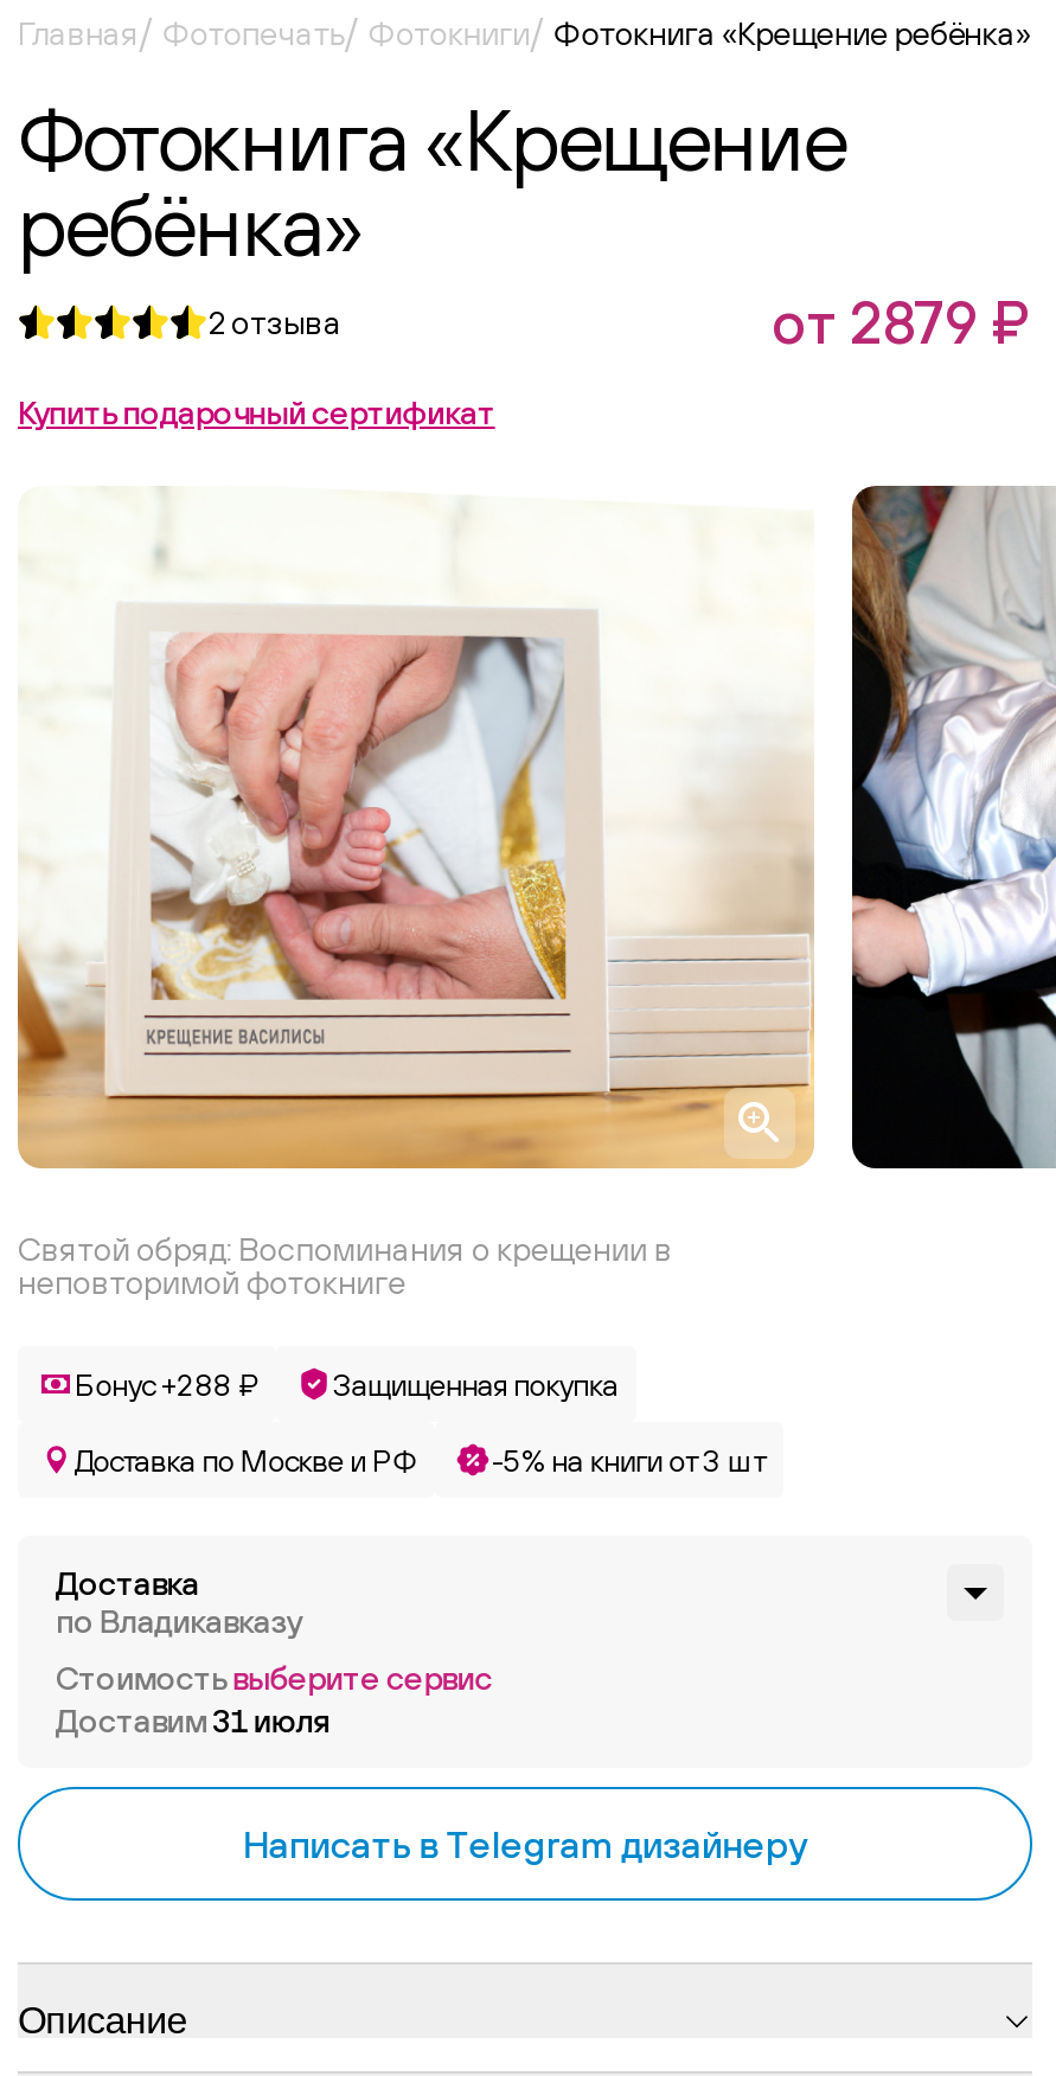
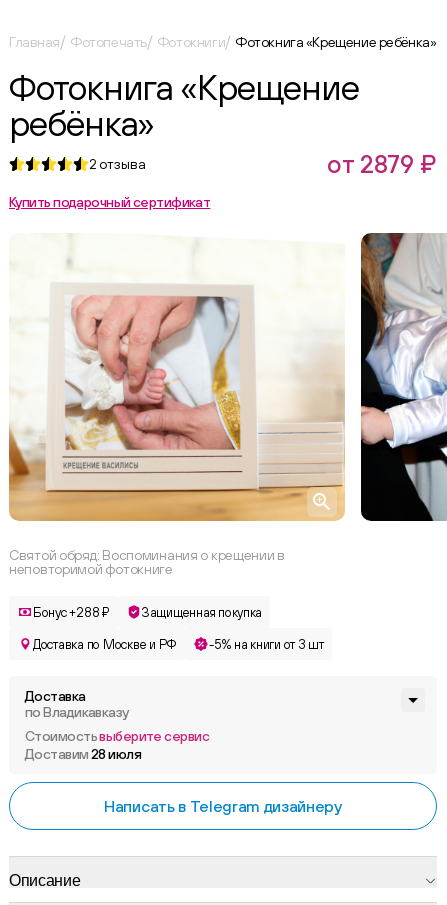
[56,1702,331,1739] Доставим 31 июля -> [25,746,141,762] Доставим 28 июля

